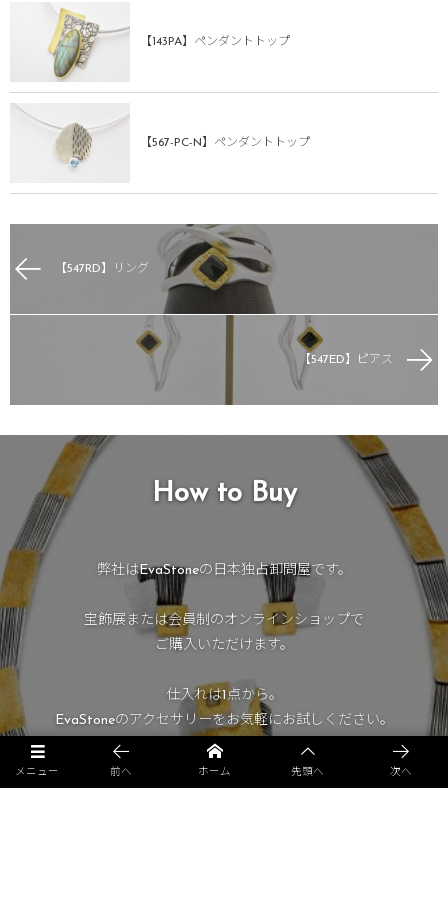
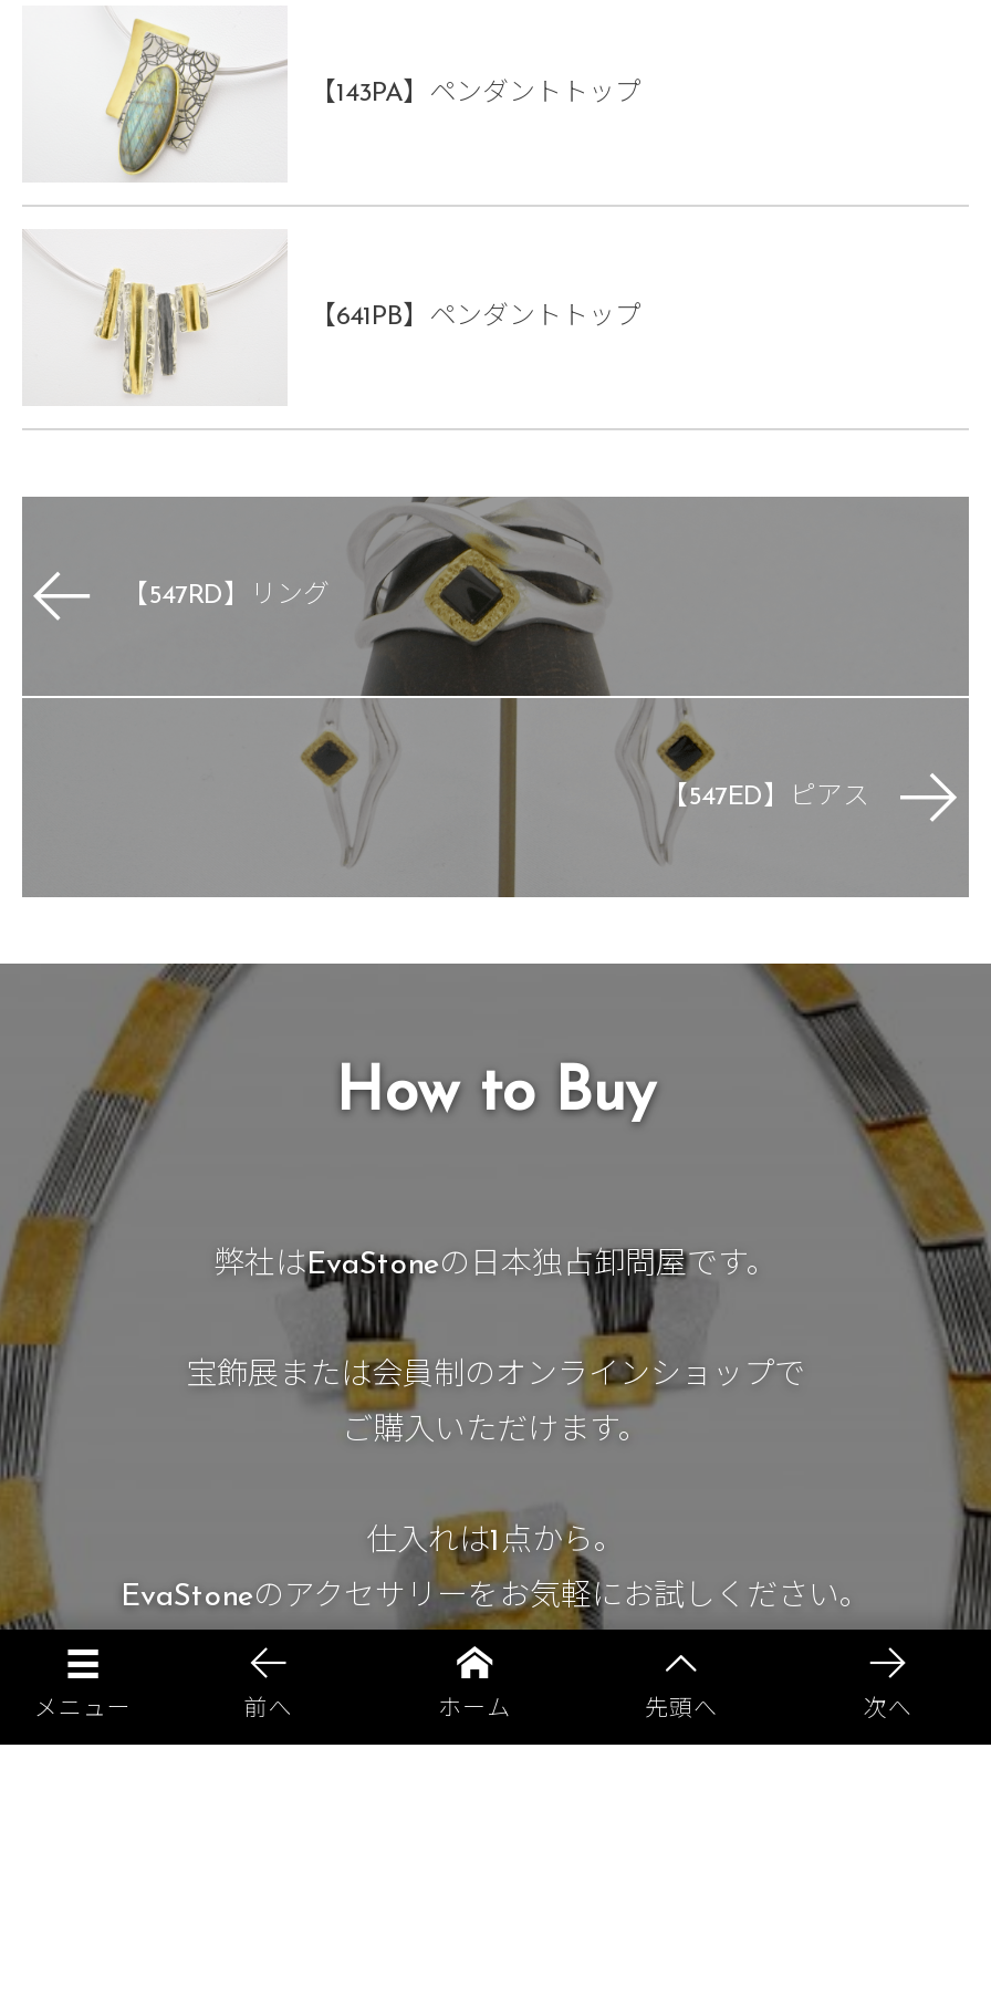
[44,122,94,178] [image] -> [95,267,210,397] [image]
[140,137,310,149] 【567-PC-N】ペンダントトップ -> [310,304,641,330] 【641PB】ペンダントトップ

